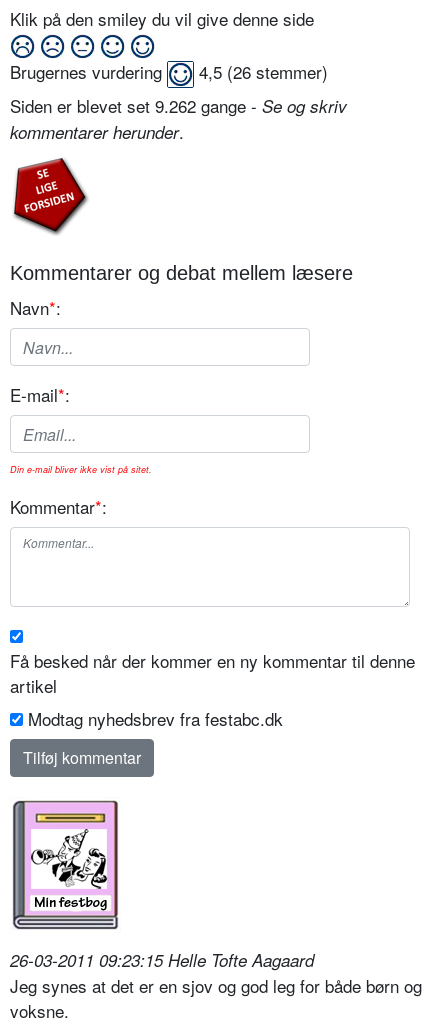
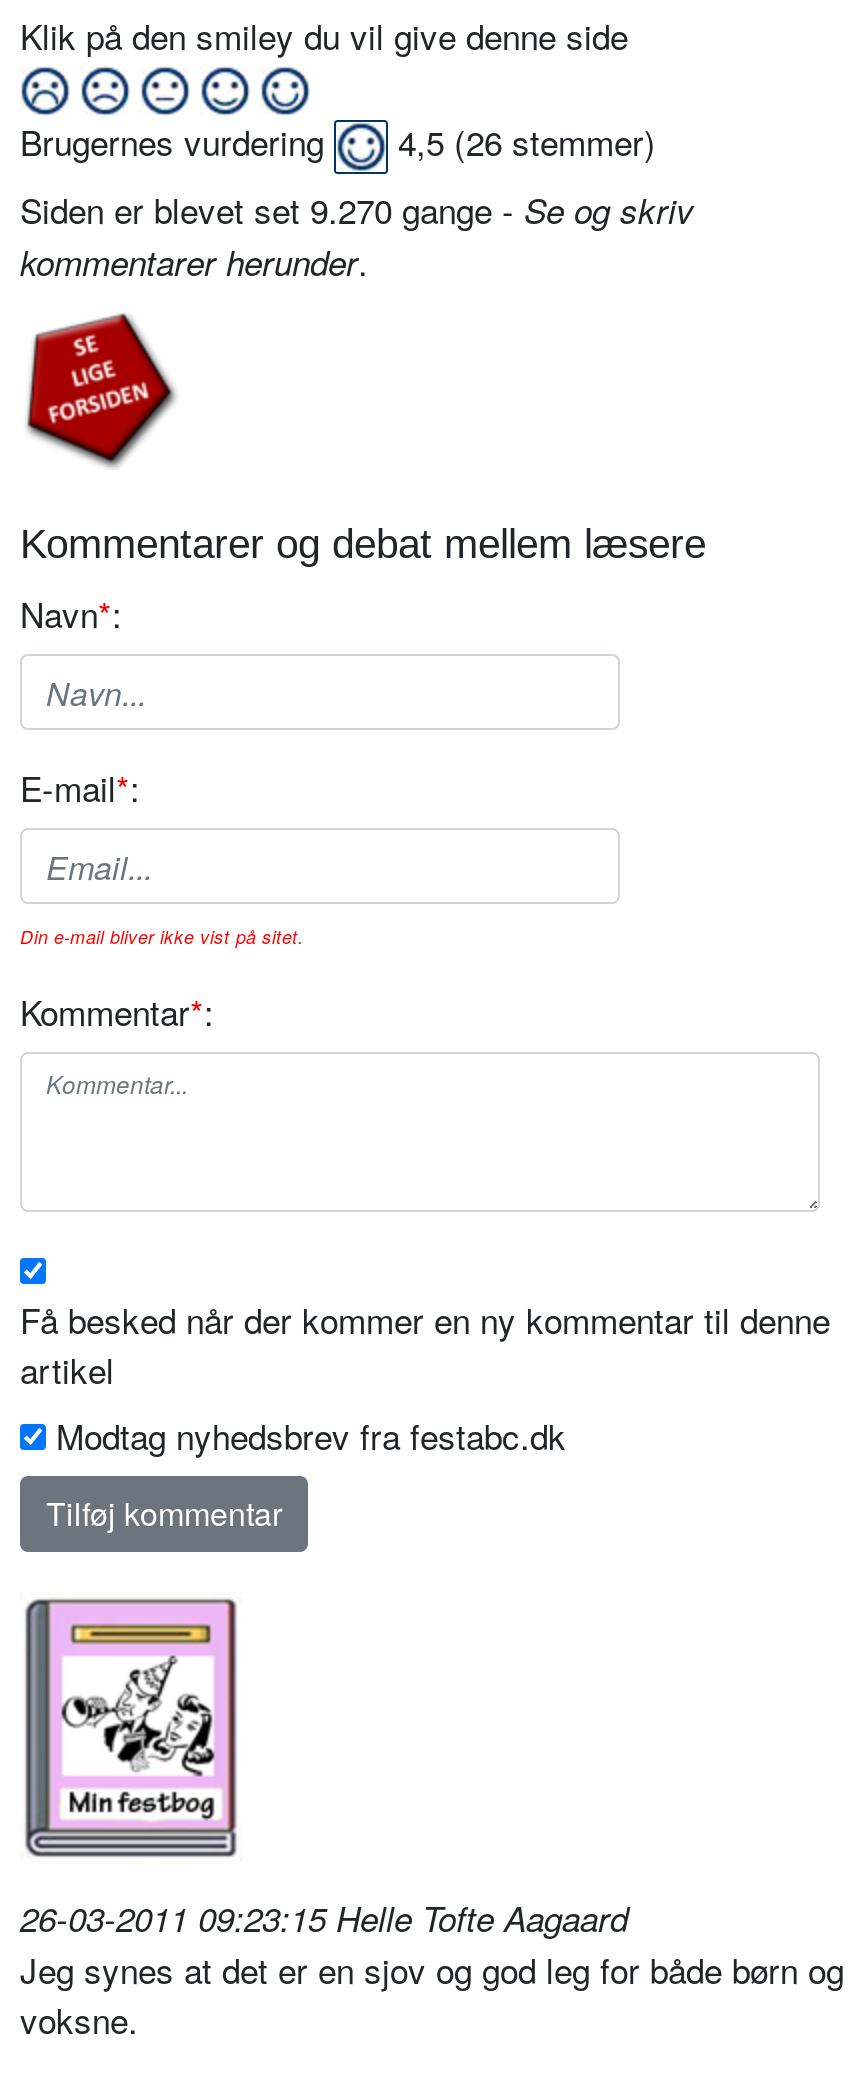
[10,93,347,118] Siden er blevet set 9.262 gange - Se og skriv -> [20,184,694,234] Siden er blevet set 9.270 gange - Se og skriv

